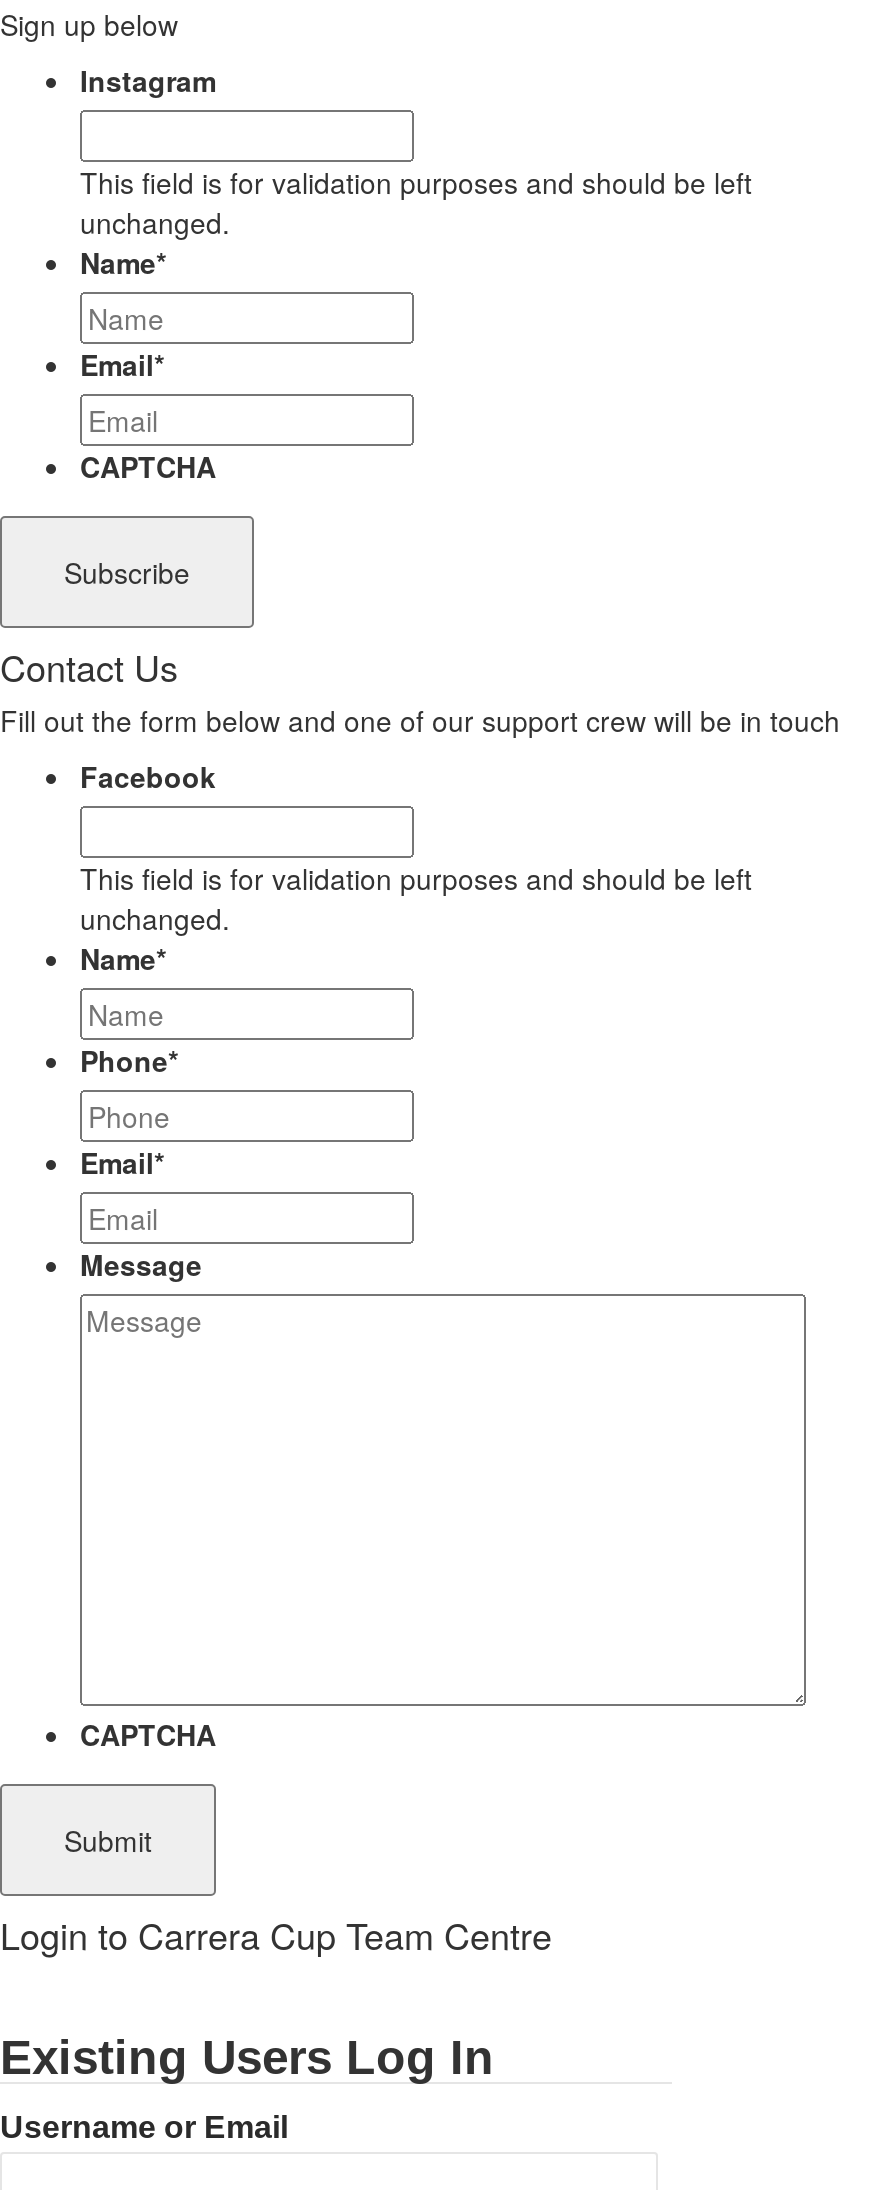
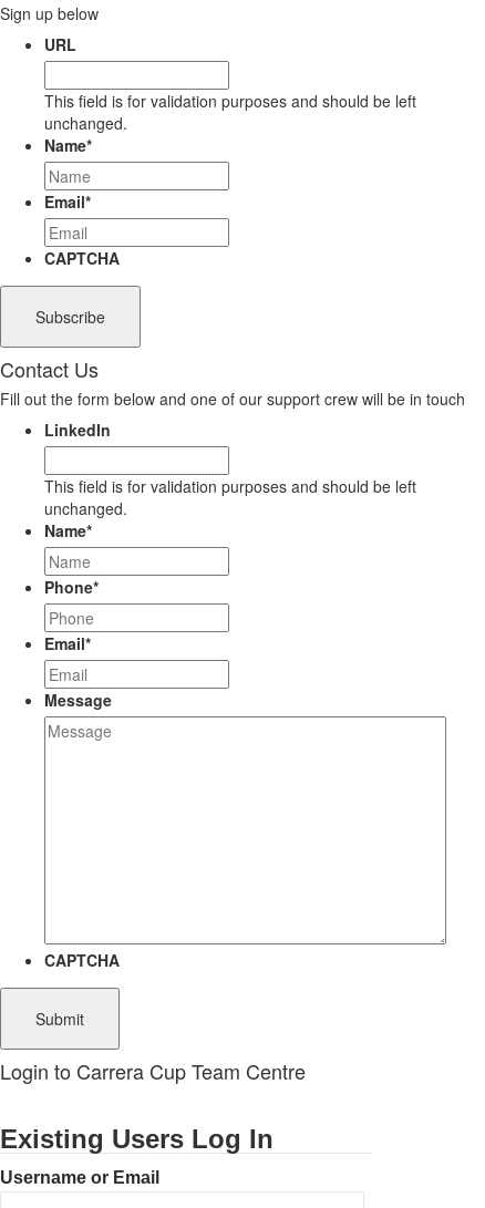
[80,61,216,101] Instagram -> [44,34,76,56] URL
[80,757,216,797] Facebook -> [44,419,111,441] LinkedIn

